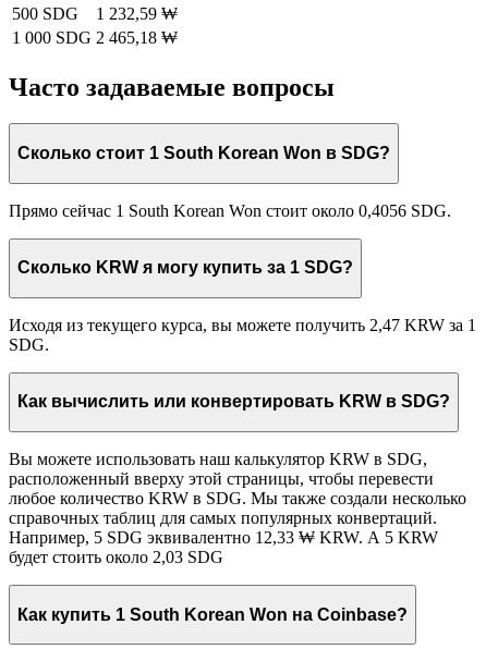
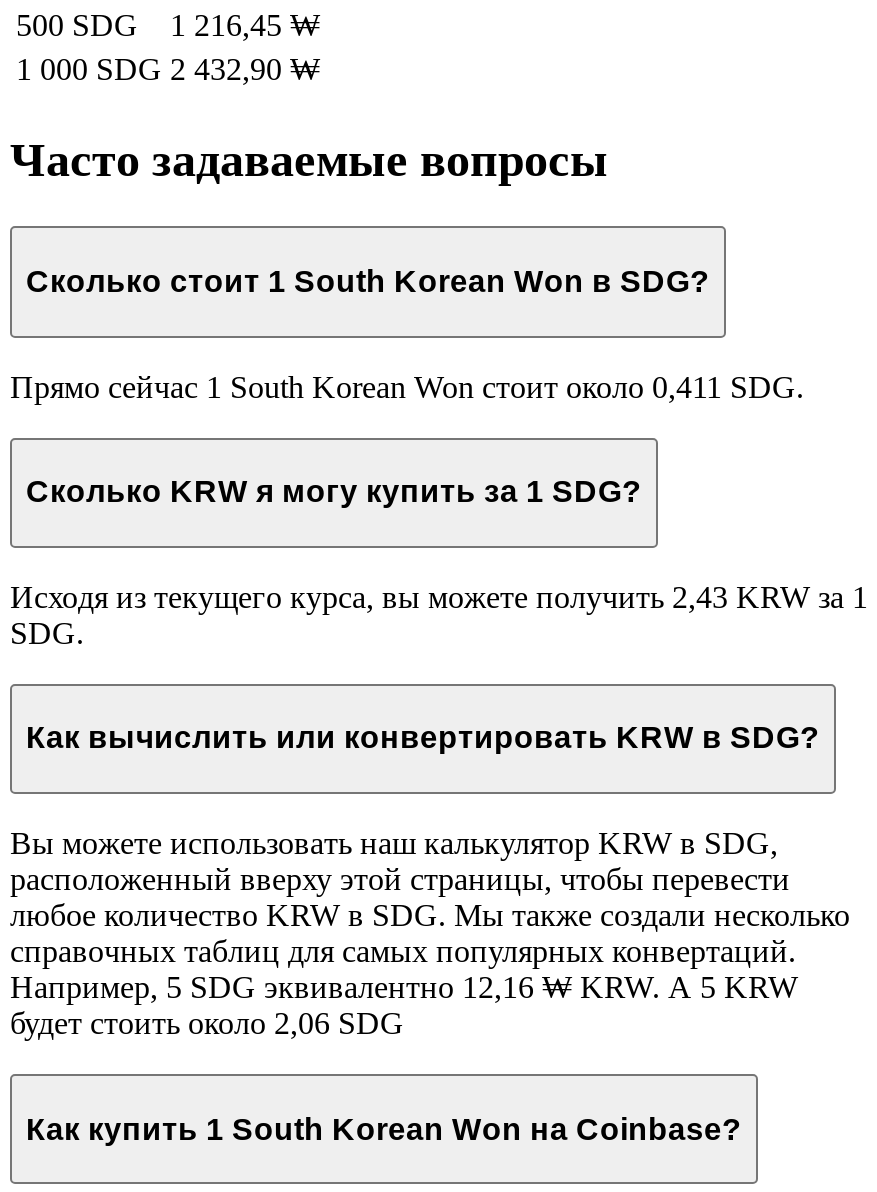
[12,4,178,22] 500 SDG 1 232,59 ₩ -> [16,7,320,41] 500 SDG 1 216,45 ₩
[12,28,178,46] 1 000 SDG 2 465,18 ₩ -> [16,51,320,85] 1 000 SDG 2 432,90 ₩
[9,201,451,220] Прямо сейчас 1 South Korean Won стоит около 0,4056 SDG. -> [10,369,804,403] Прямо сейчас 1 South Korean Won стоит около 0,411 SDG.
[9,316,476,334] Исходя из текущего курса, вы можете получить 2,47 KRW за 1 -> [10,580,868,614] Исходя из текущего курса, вы можете получить 2,43 KRW за 1
[9,528,438,547] Например, 5 SDG эквивалентно 12,33 ₩ KRW. А 5 KRW -> [10,970,798,1004] Например, 5 SDG эквивалентно 12,16 ₩ KRW. А 5 KRW
[9,548,223,566] будет стоить около 2,03 SDG -> [10,1006,404,1040] будет стоить около 2,06 SDG

